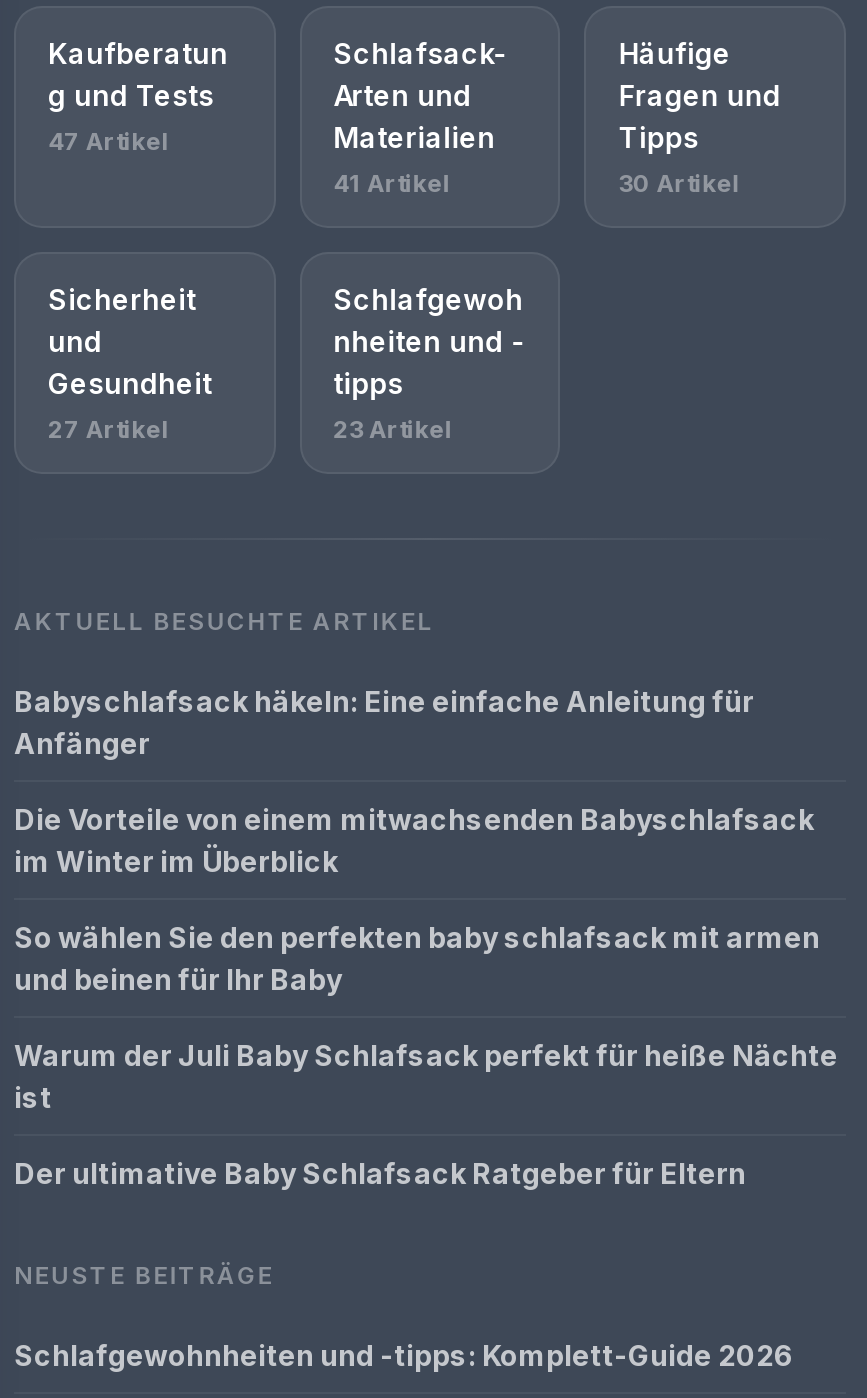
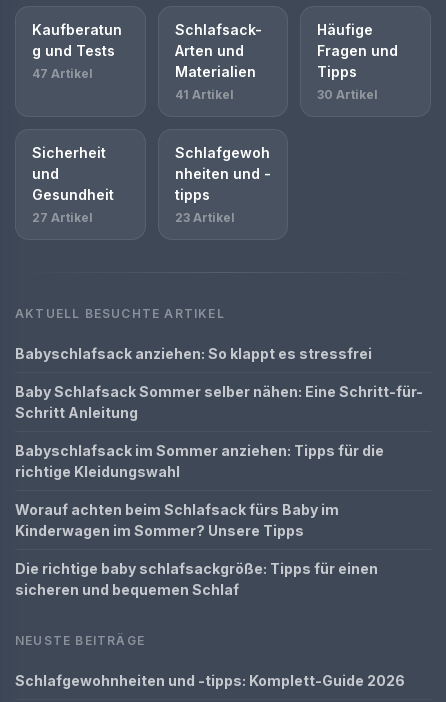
[14,684,754,760] Babyschlafsack häkeln: Eine einfache Anleitung für | Anfänger -> [15,345,372,362] Babyschlafsack anziehen: So klappt es stressfrei
[14,802,814,878] Die Vorteile von einem mitwachsenden Babyschlafsack | im Winter im Überblick -> [15,383,423,421] Baby Schlafsack Sommer selber nähen: Eine Schritt-für- | Schritt Anleitung
[14,920,820,996] So wählen Sie den perfekten baby schlafsack mit armen | und beinen für Ihr Baby -> [15,442,384,480] Babyschlafsack im Sommer anziehen: Tipps für die | richtige Kleidungswahl
[14,1038,838,1114] Warum der Juli Baby Schlafsack perfekt für heiße Nächte | ist -> [15,501,339,539] Worauf achten beim Schlafsack fürs Baby im | Kinderwagen im Sommer? Unsere Tipps
[14,1156,746,1190] Der ultimative Baby Schlafsack Ratgeber für Eltern -> [15,560,378,598] Die richtige baby schlafsackgröße: Tipps für einen | sicheren und bequemen Schlaf

